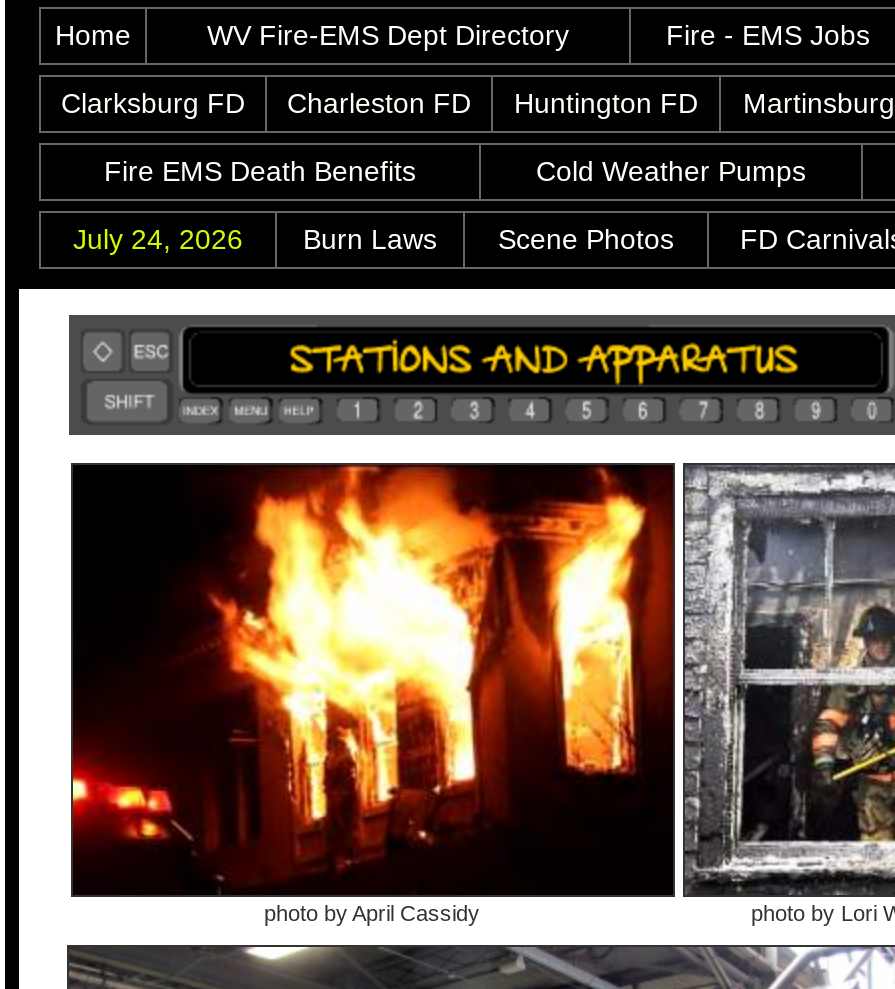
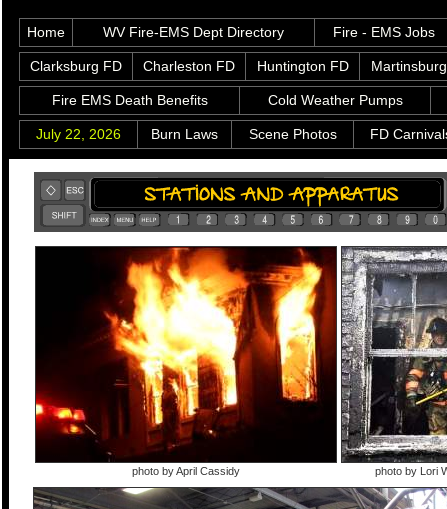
[73,223,674,255] July 24, 2026 Burn Laws Scene Photos -> [36,126,336,142] July 22, 2026 Burn Laws Scene Photos

